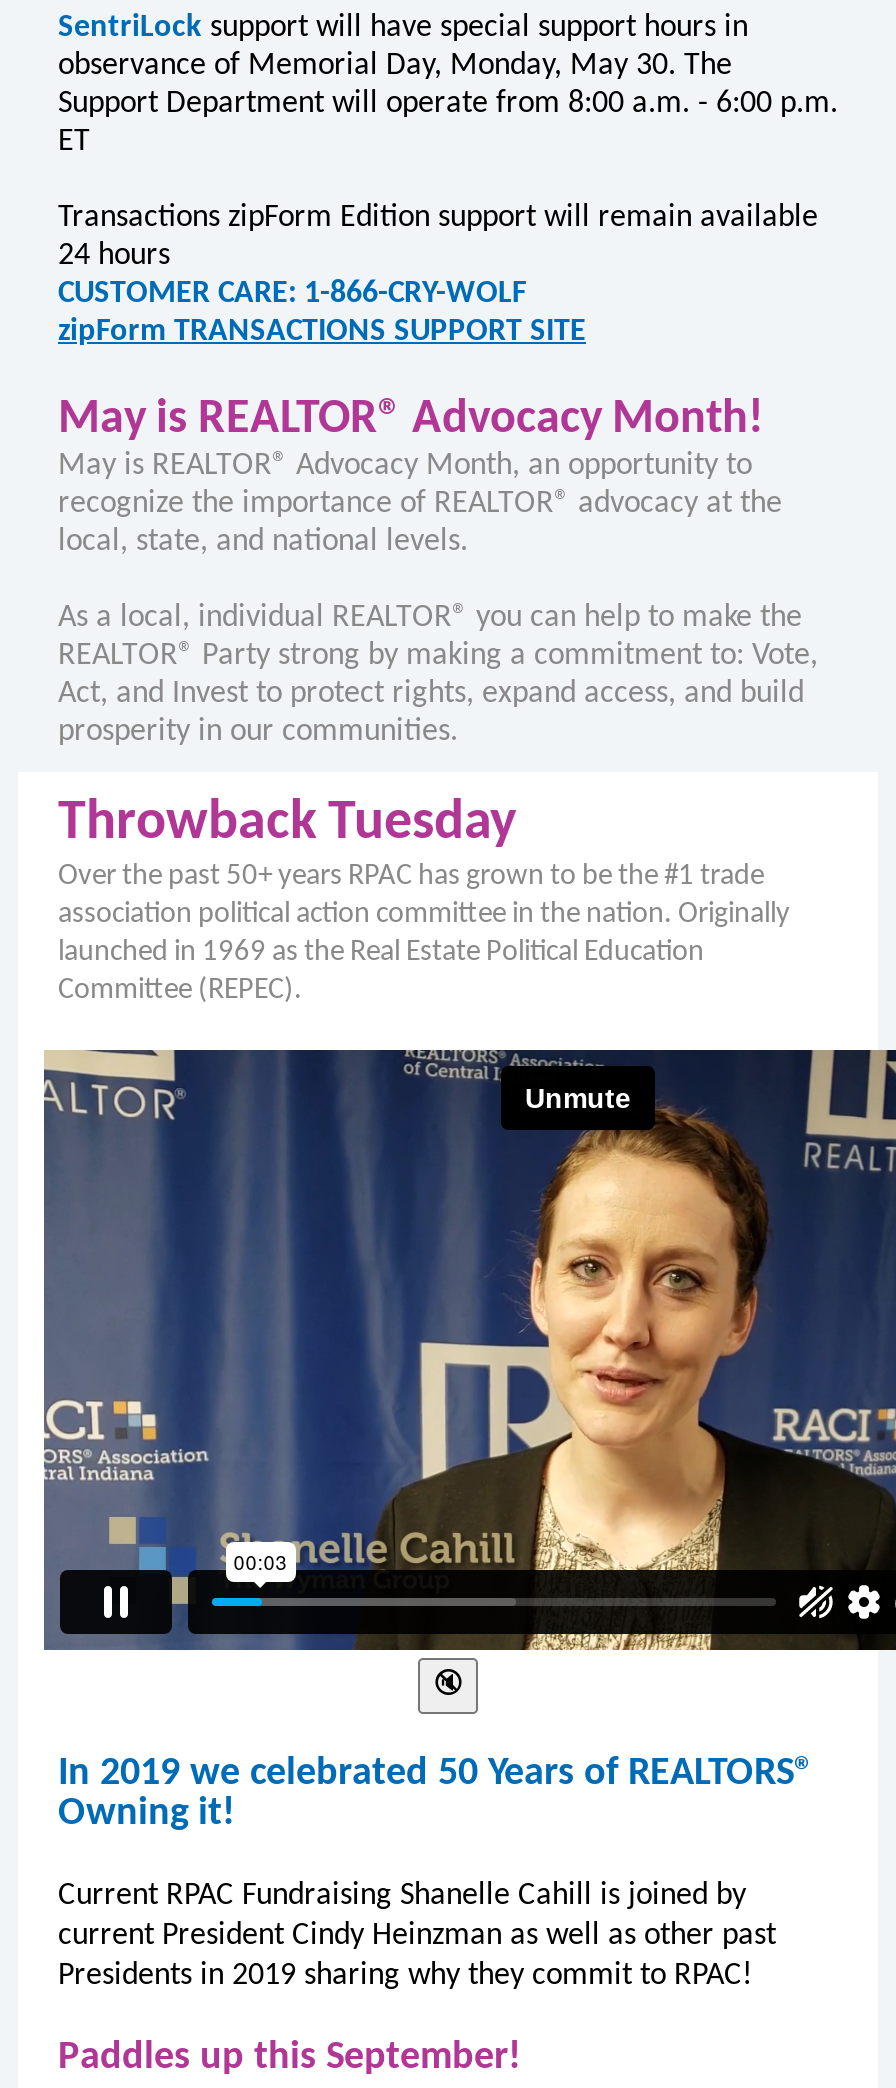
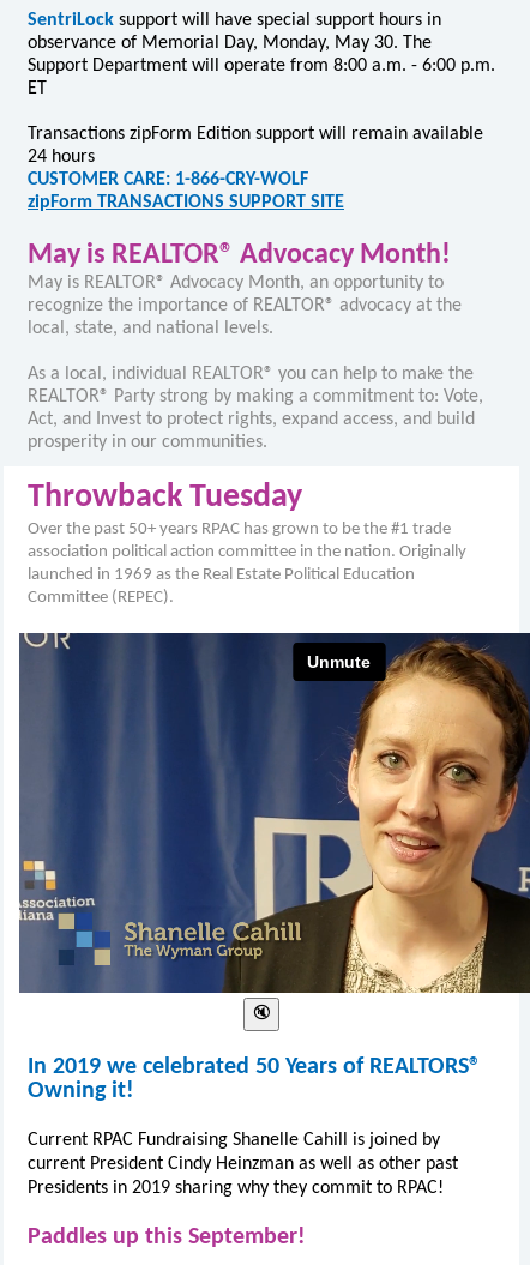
[44,1048,890,1652] [image] -> [19,632,526,994] [image]

